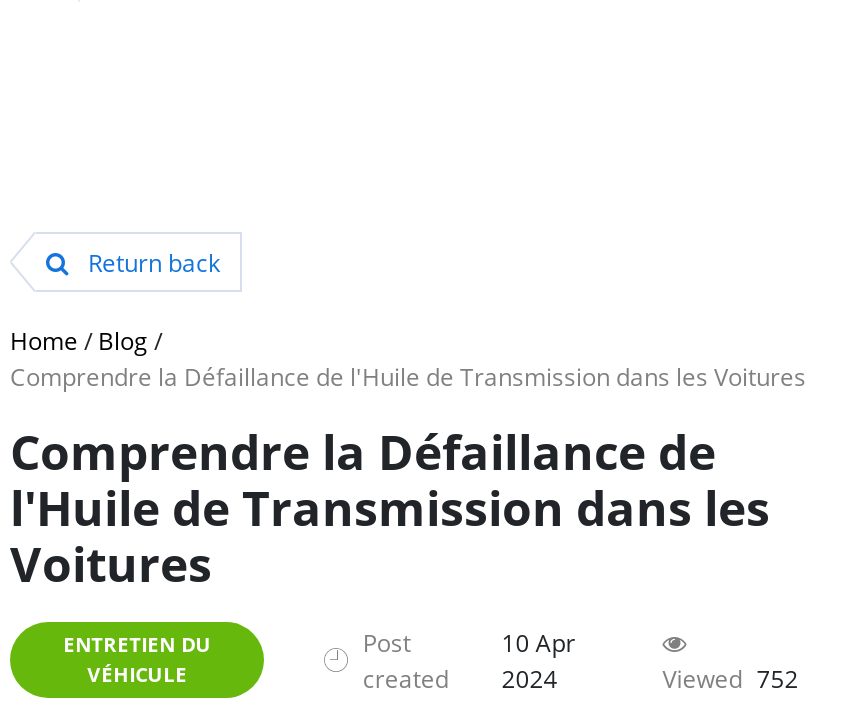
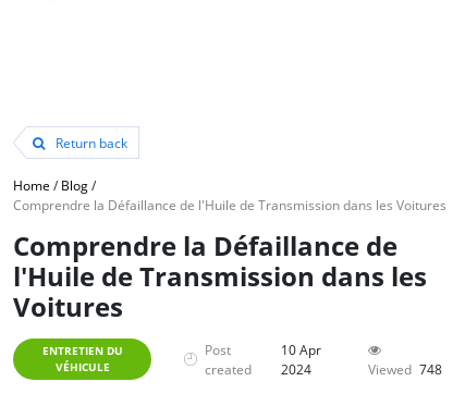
[663,662,799,694] Viewed 752 -> [368,360,442,378] Viewed 748

